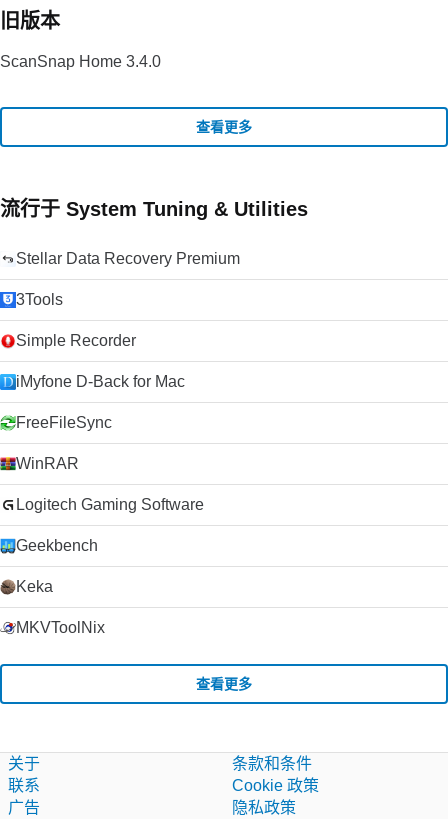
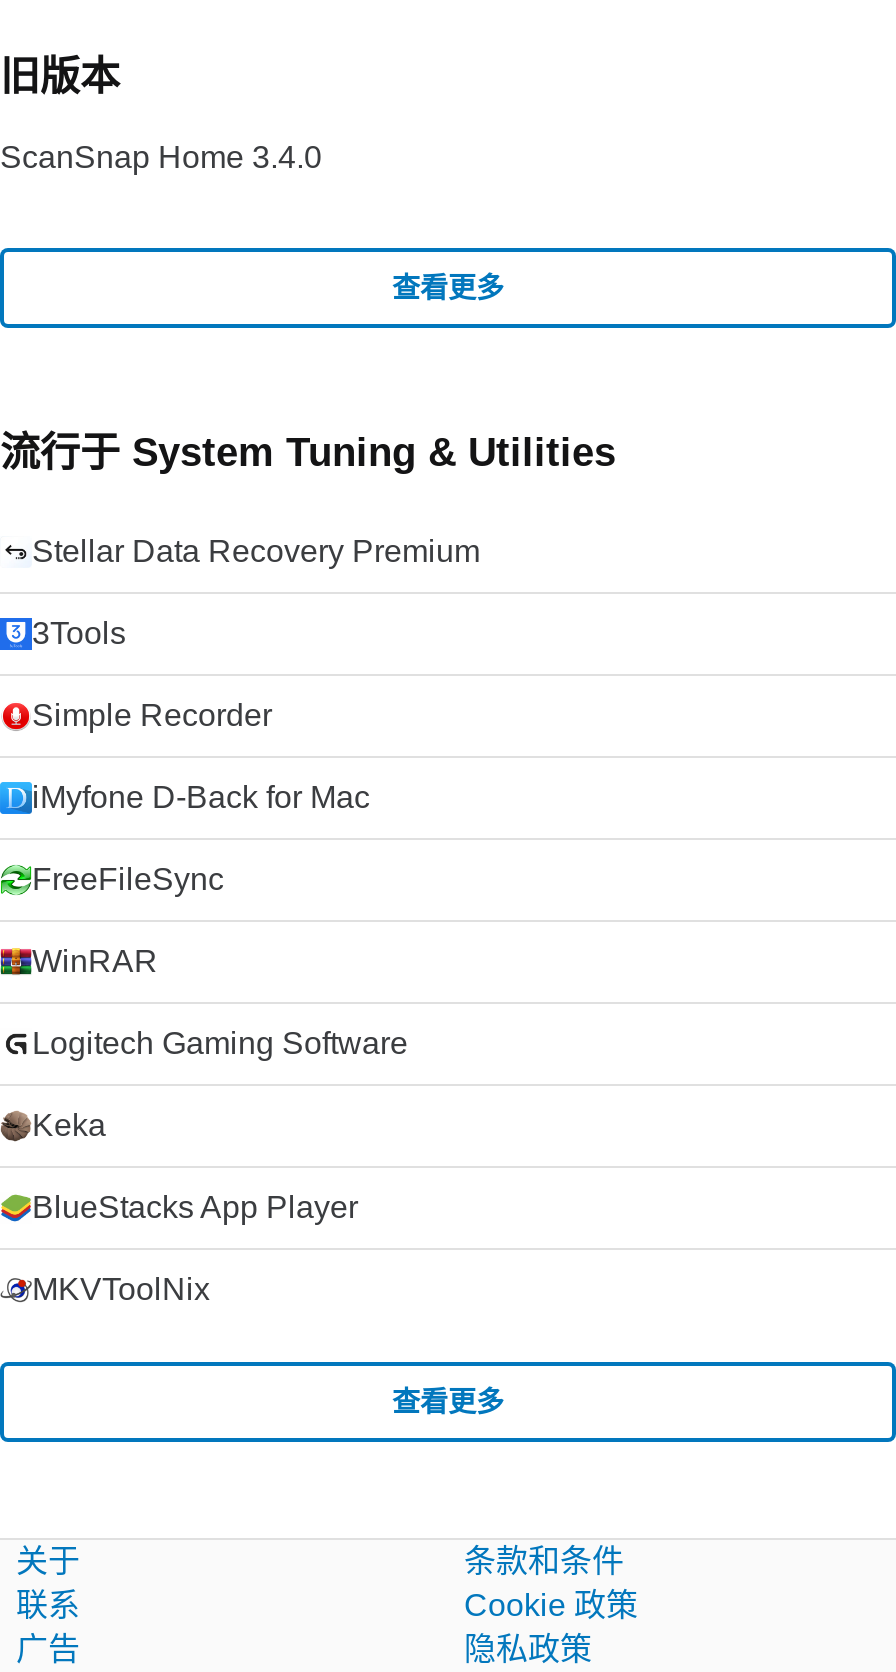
[16,537,98,554] Geekbench -> none
moved [16,578,53,595] -> [32,1108,106,1142]: Keka
none -> [32,1190,358,1224] BlueStacks App Player

